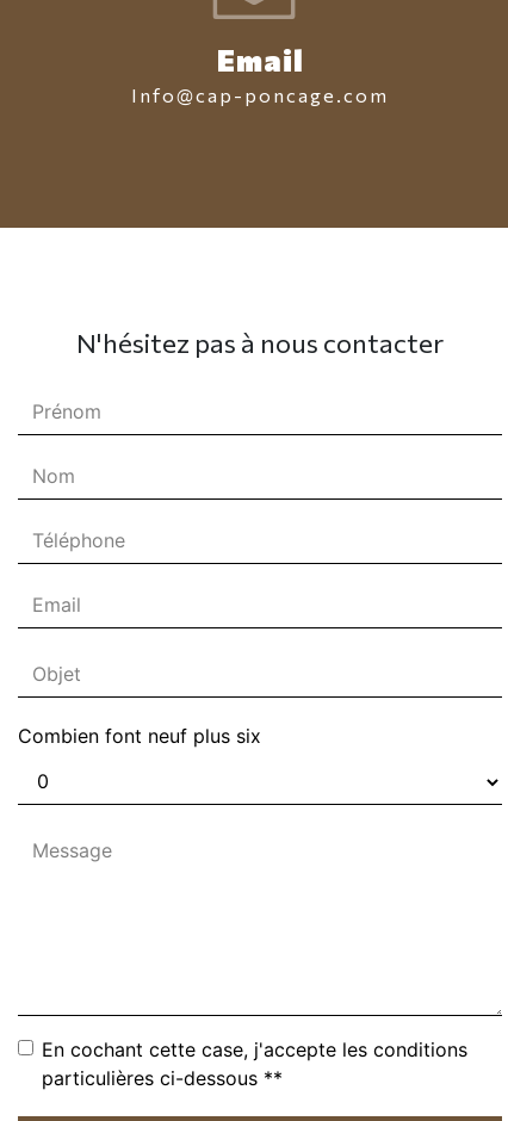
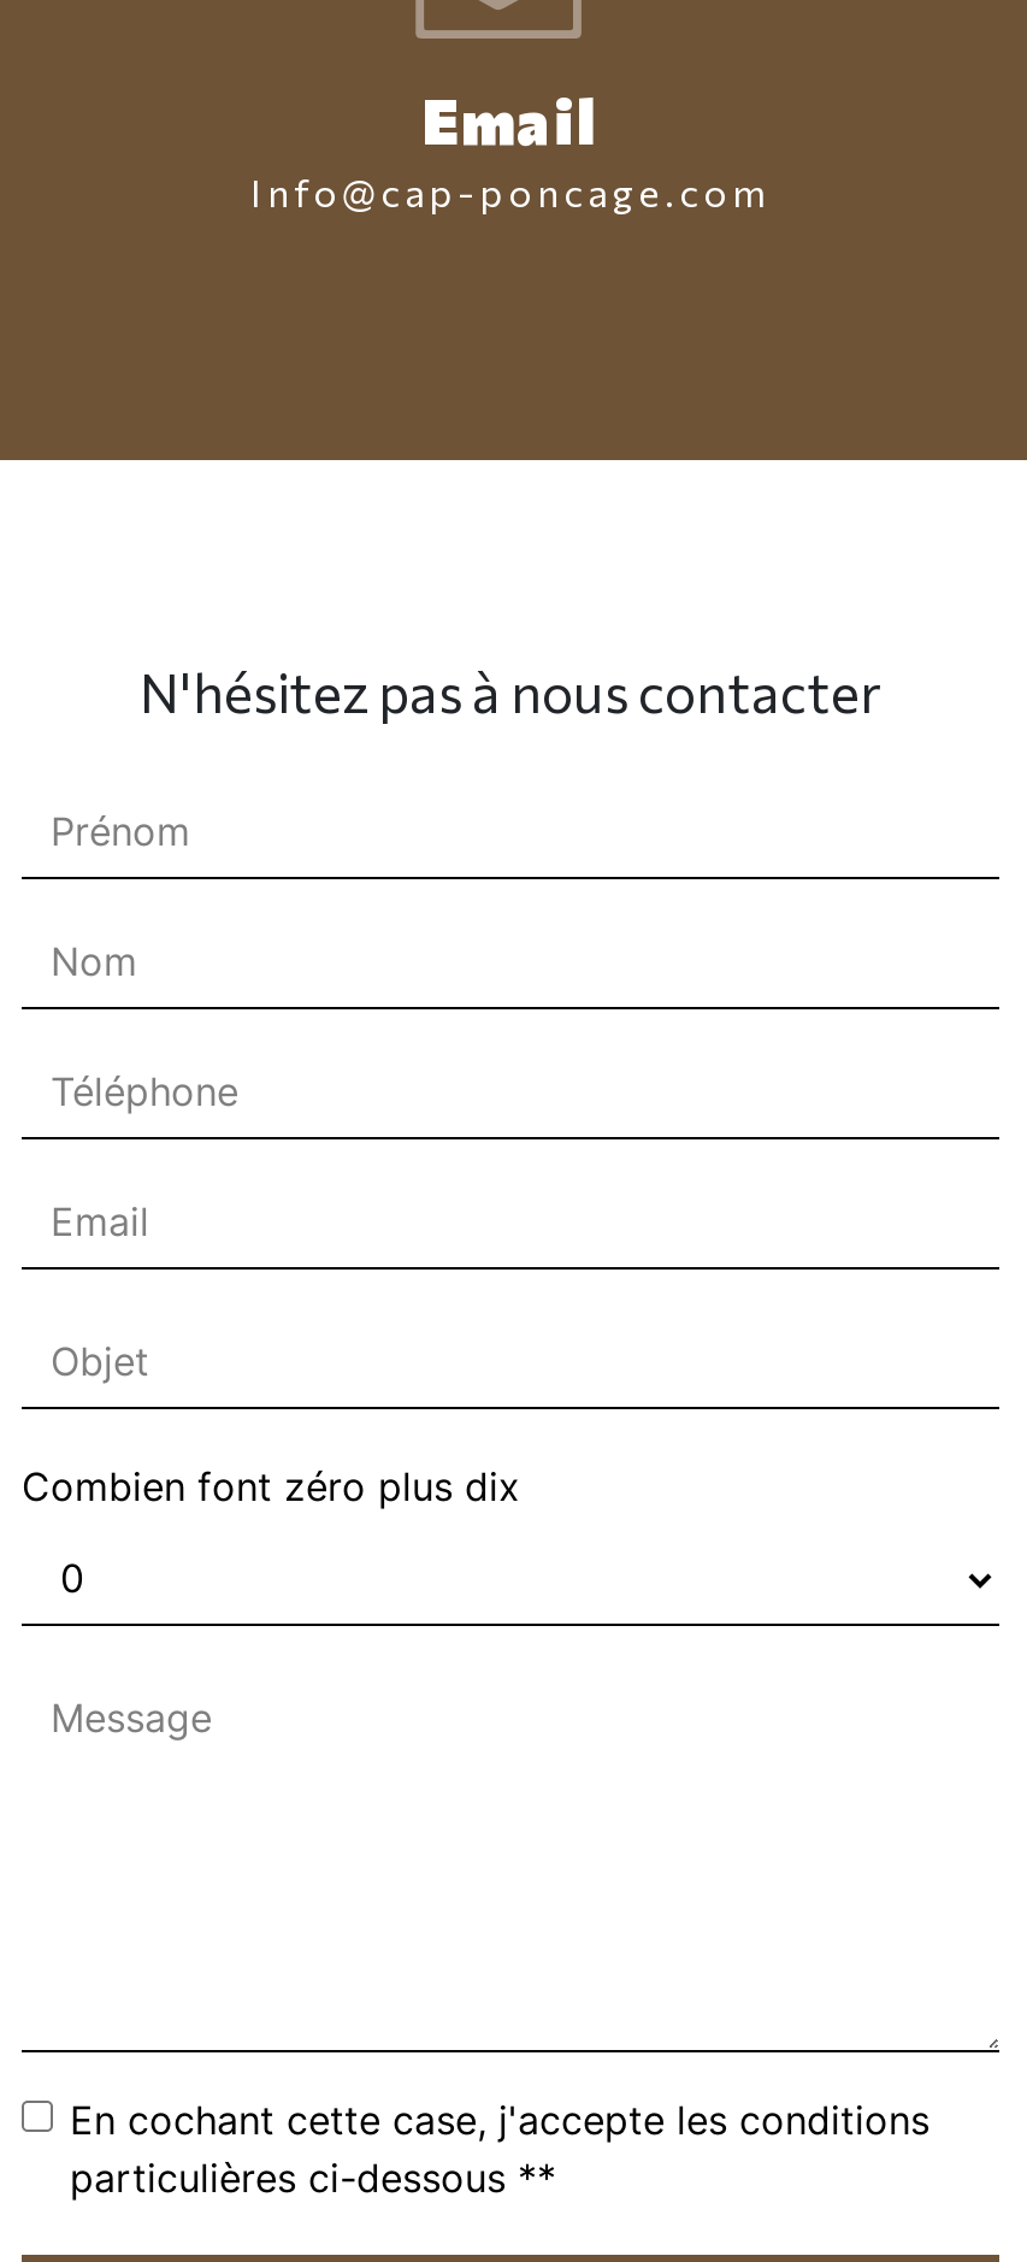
[18,723,261,747] Combien font neuf plus six -> [22,1461,520,1509] Combien font zéro plus dix

